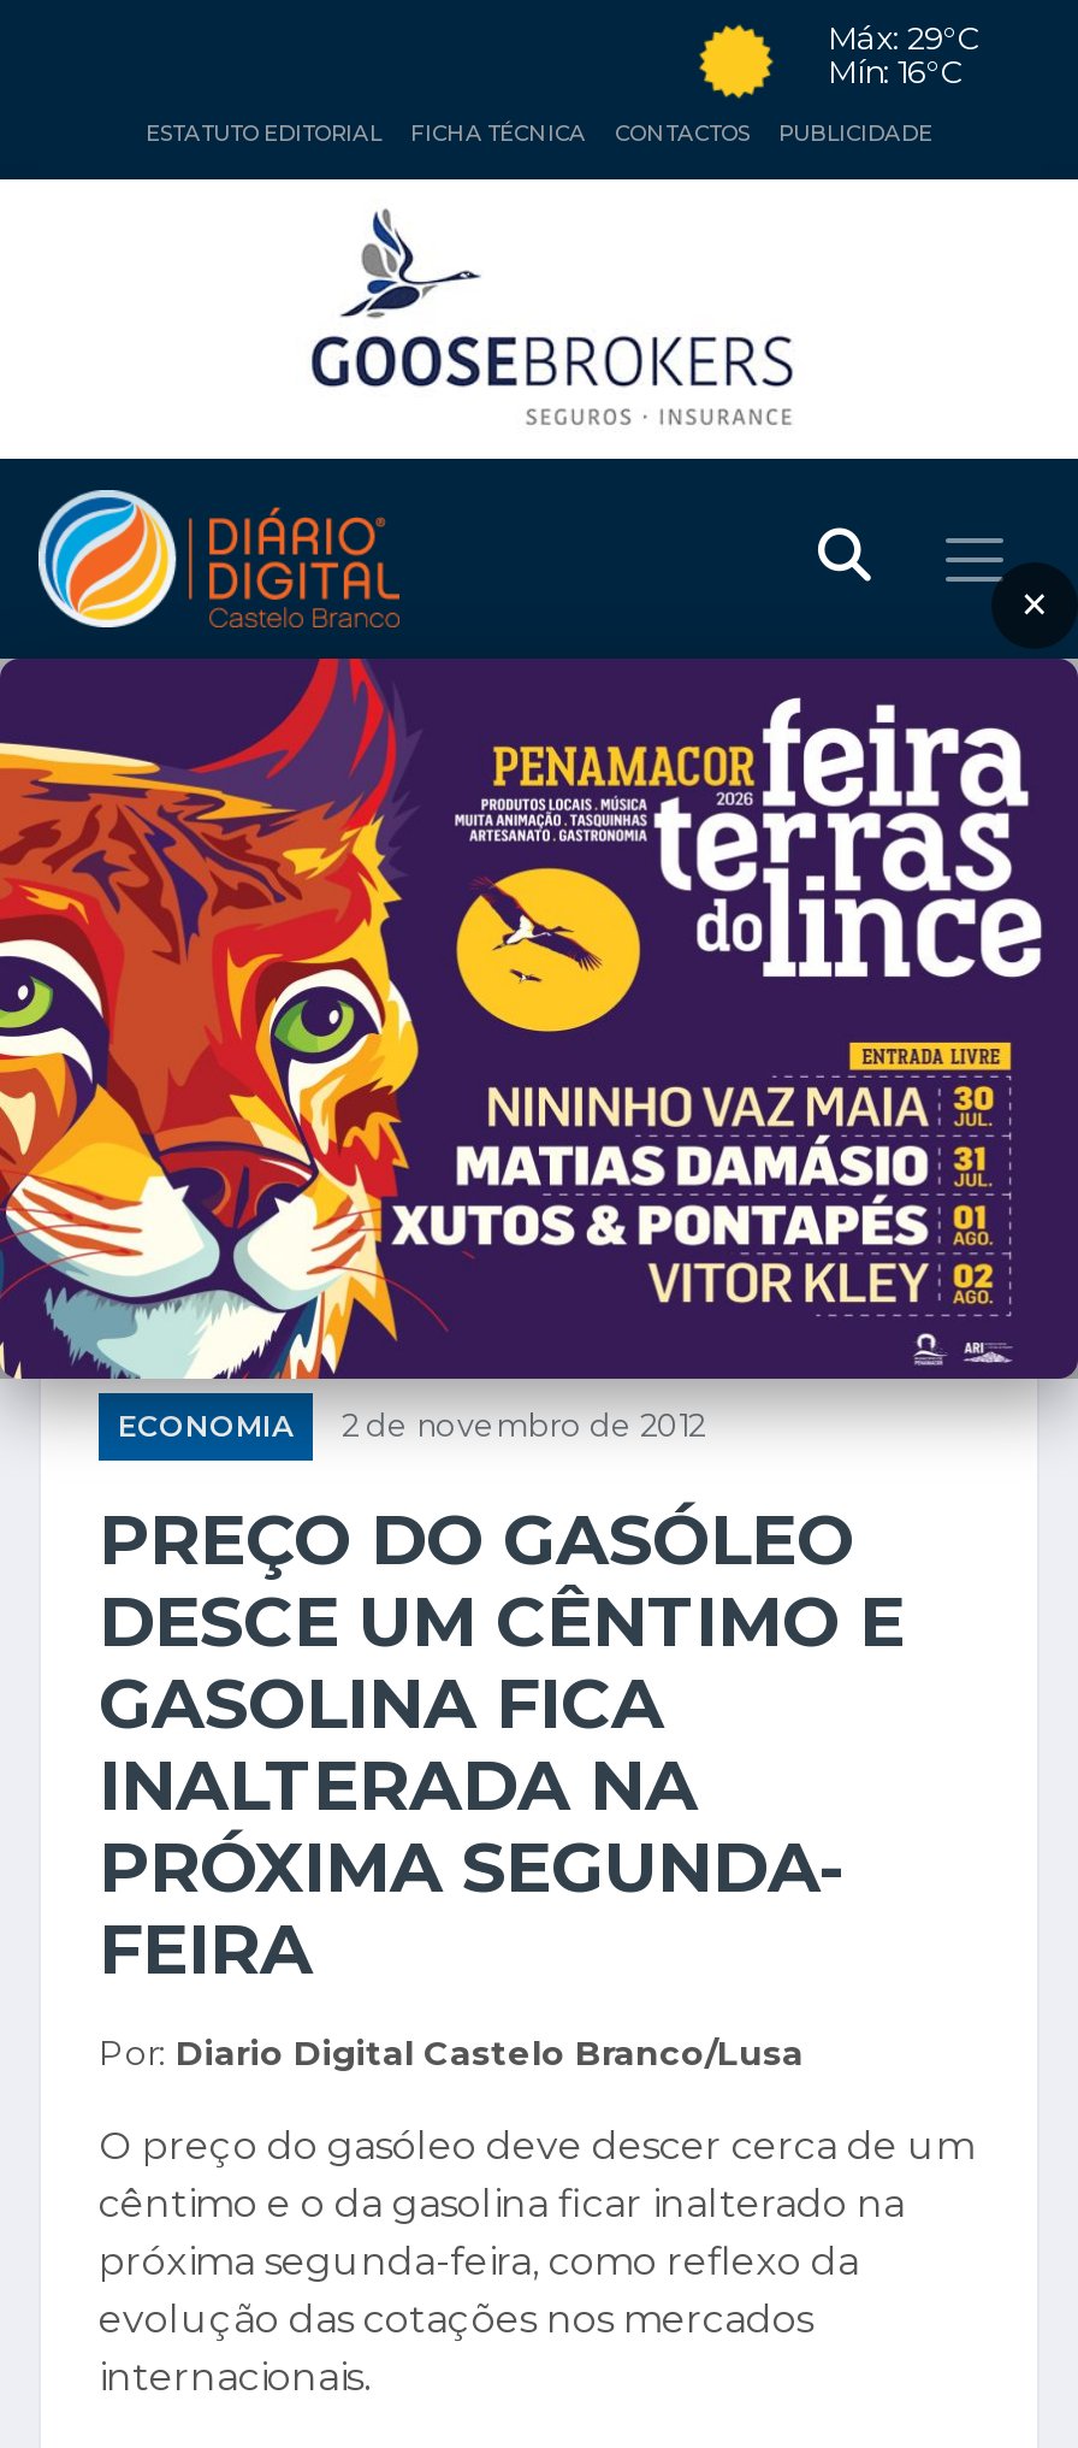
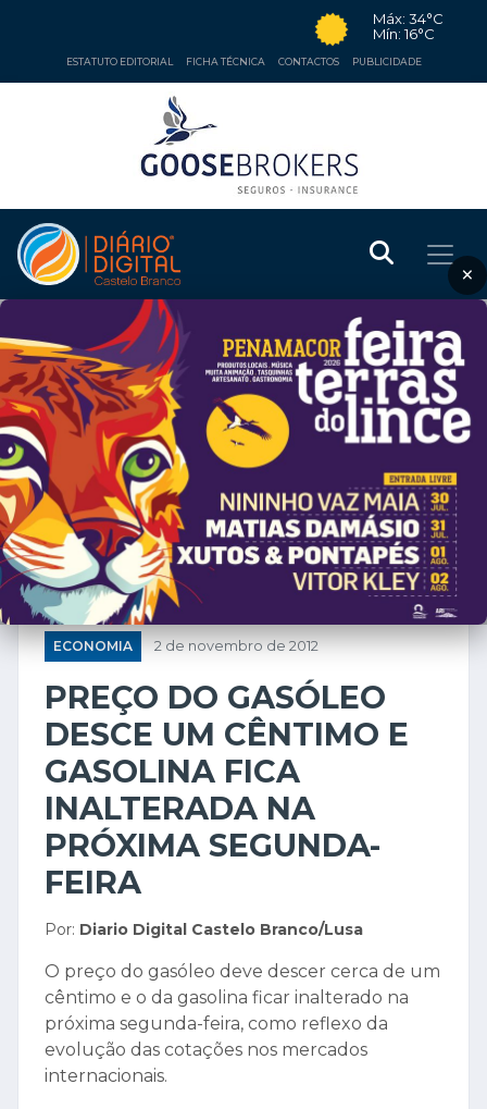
[828,18,982,57] Máx: 29°C -> [373,10,444,27] Máx: 34°C

